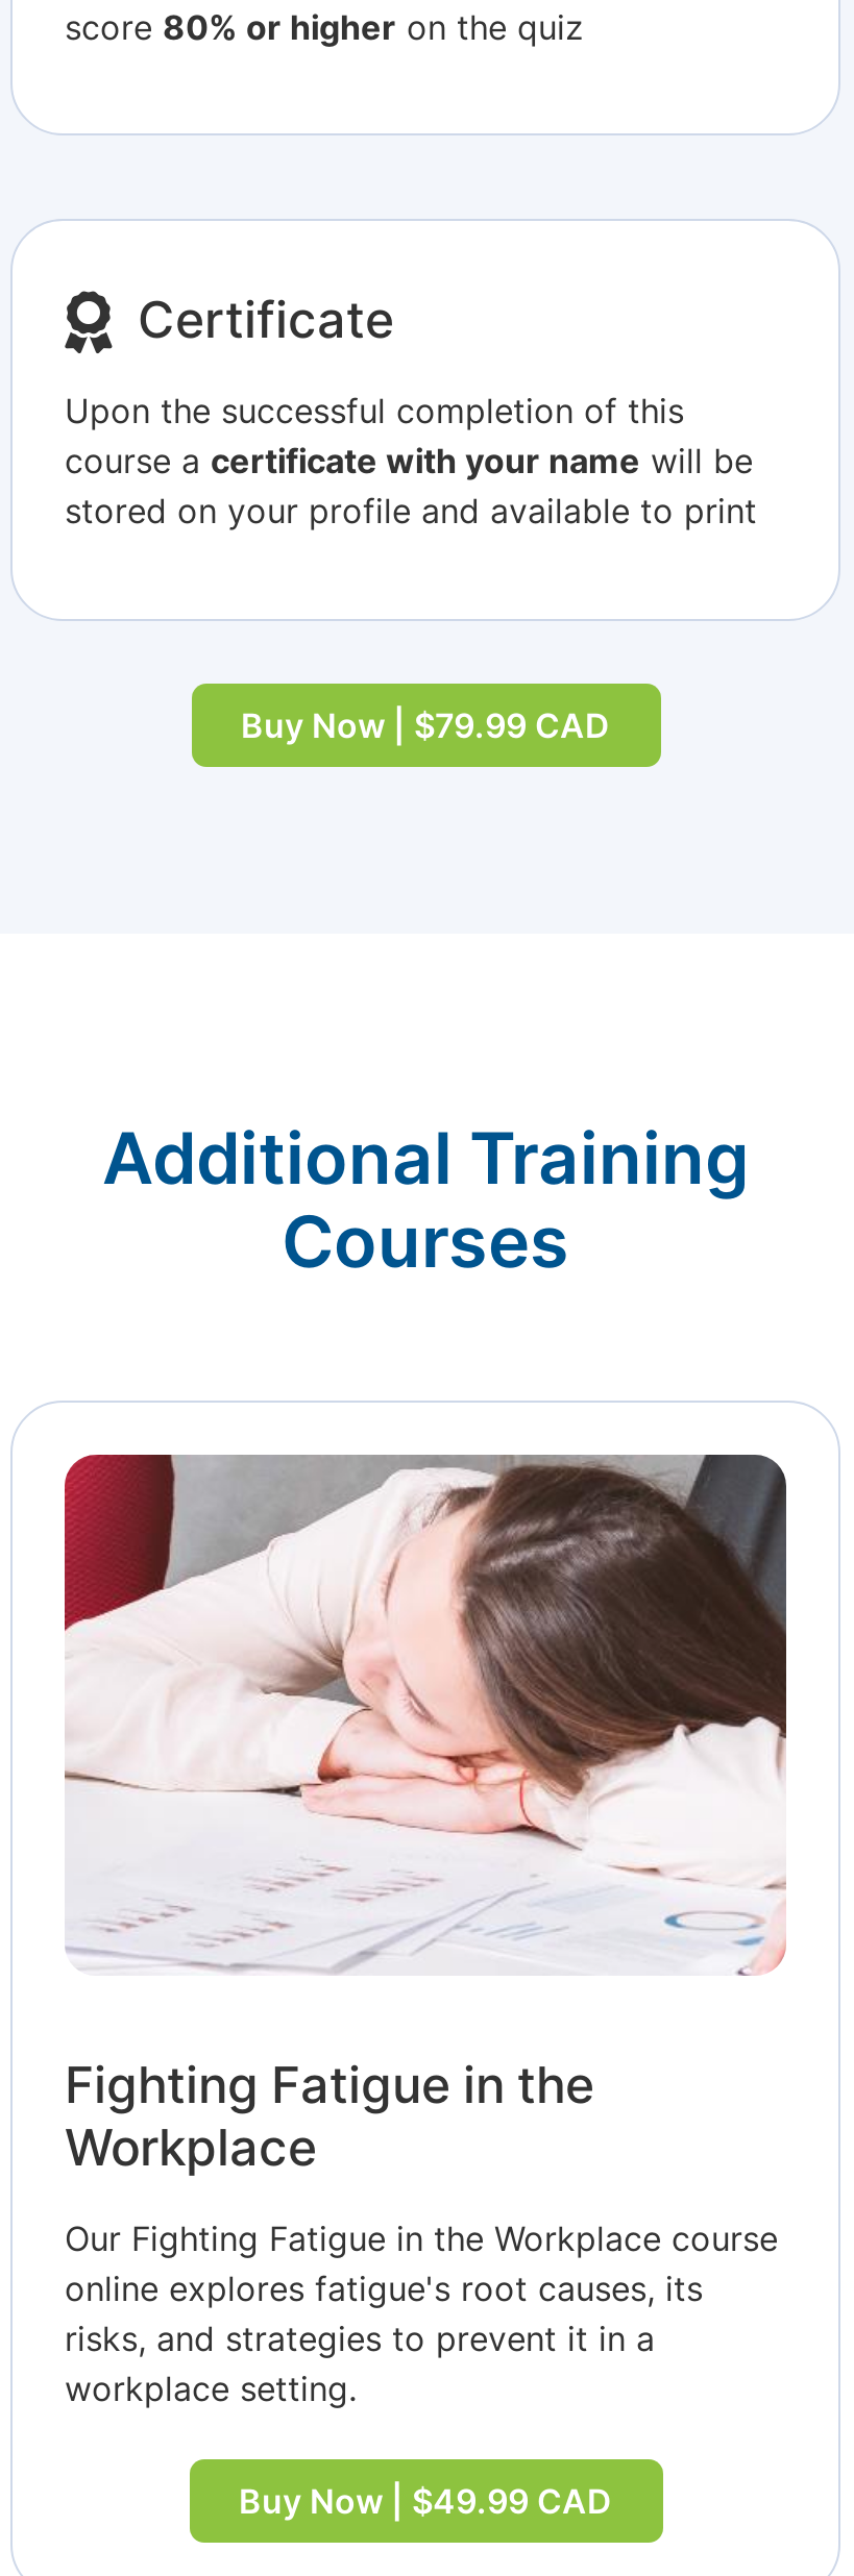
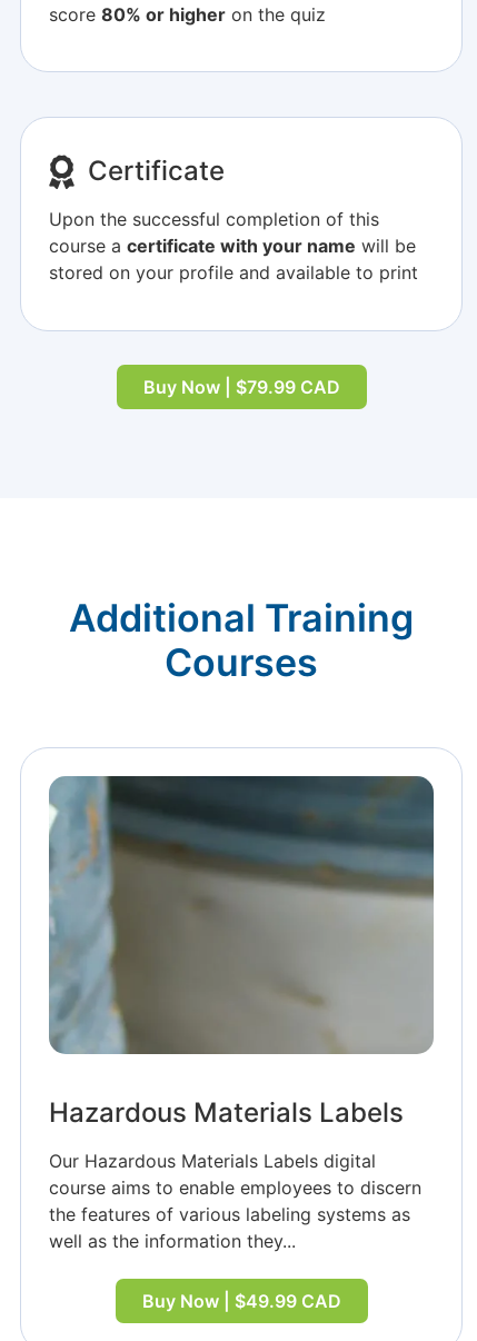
[63,1453,786,2177] [image] | Fighting Fatigue in the | Workplace -> [48,775,435,1128] [image] | Hazardous Materials Labels
[65,2216,778,2408] Our Fighting Fatigue in the Workplace course | online explores fatigue's root causes, its | risks, and strategies to prevent it in a | workplace setting. -> [49,1149,421,1251] Our Hazardous Materials Labels digital | course aims to enable employees to discern | the features of various labeling systems as | well as the information they...

